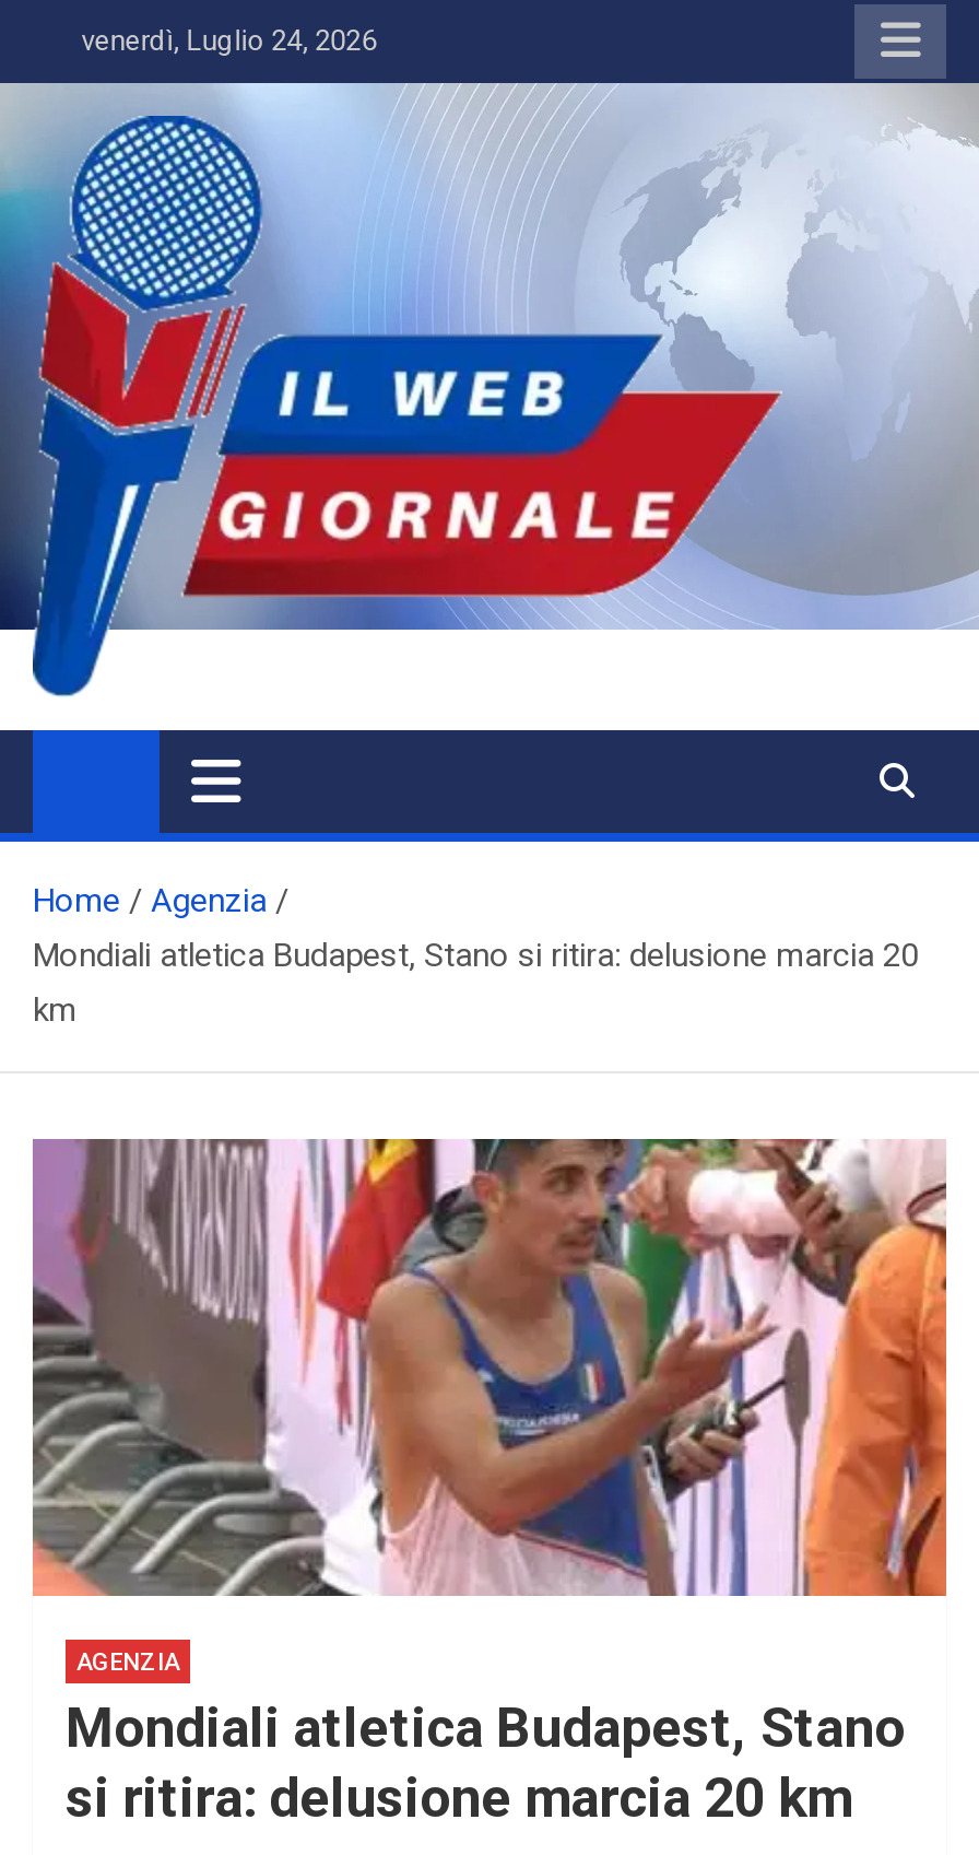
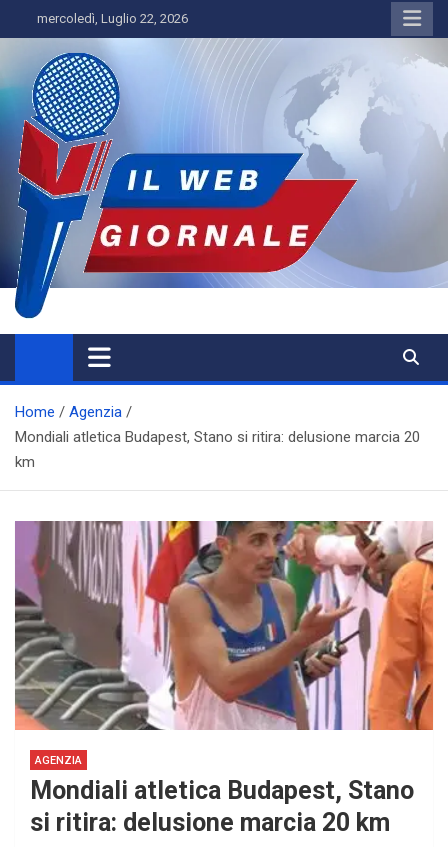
[68,24,376,57] venerdì, Luglio 24, 2026 -> [31,11,188,26] mercoledì, Luglio 22, 2026

